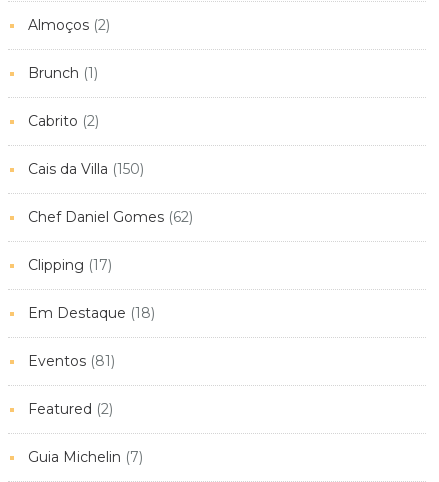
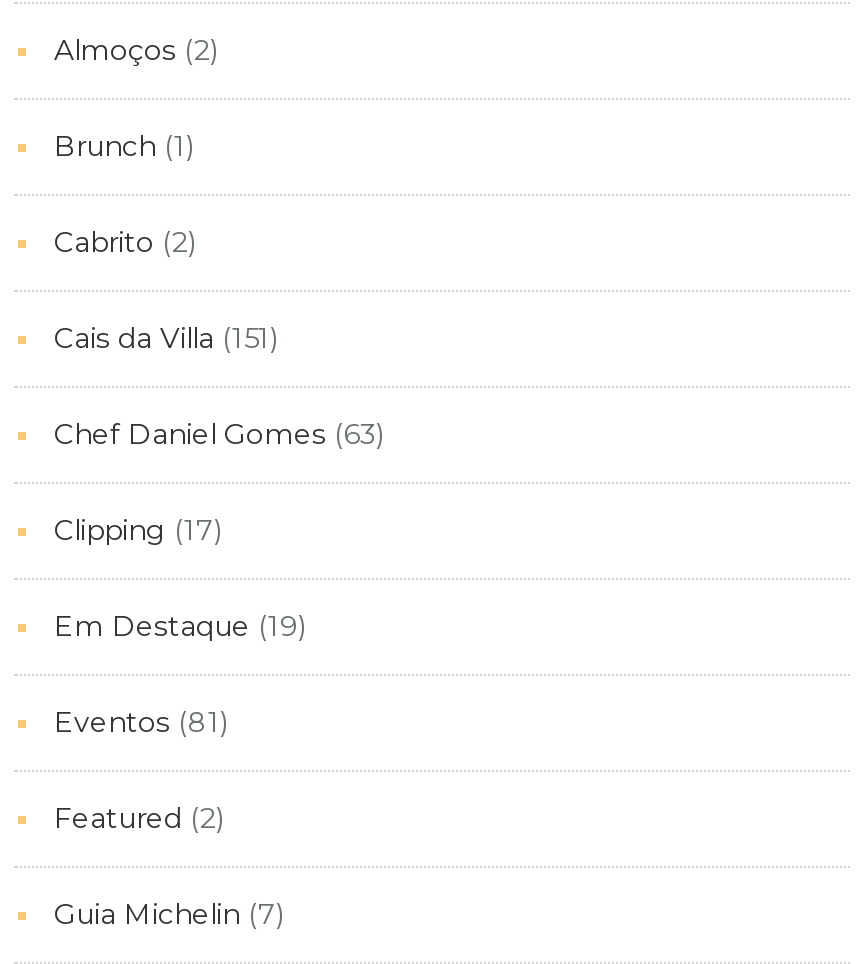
[28,160,144,178] Cais da Villa (150) -> [54,320,278,356] Cais da Villa (151)
[28,208,193,226] Chef Daniel Gomes (62) -> [54,416,384,452] Chef Daniel Gomes (63)
[28,304,155,322] Em Destaque (18) -> [54,608,306,644] Em Destaque (19)

